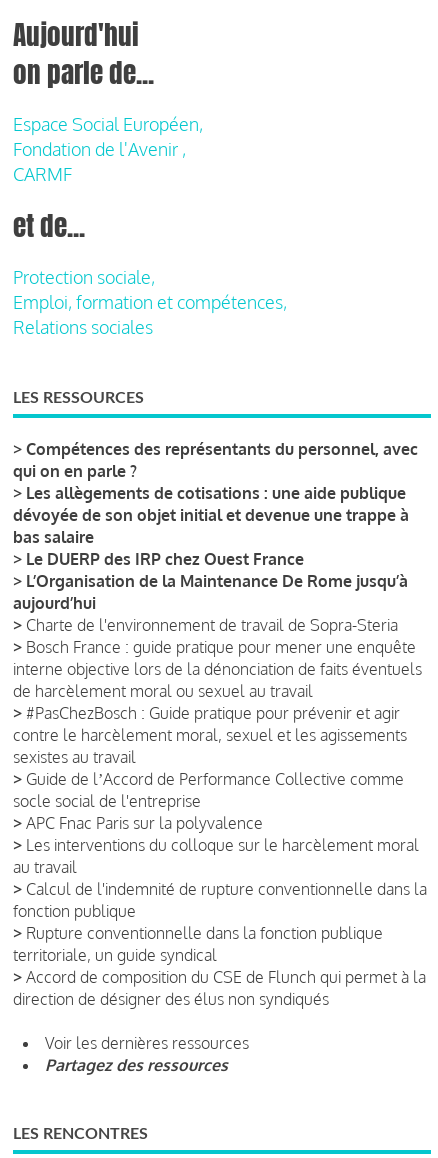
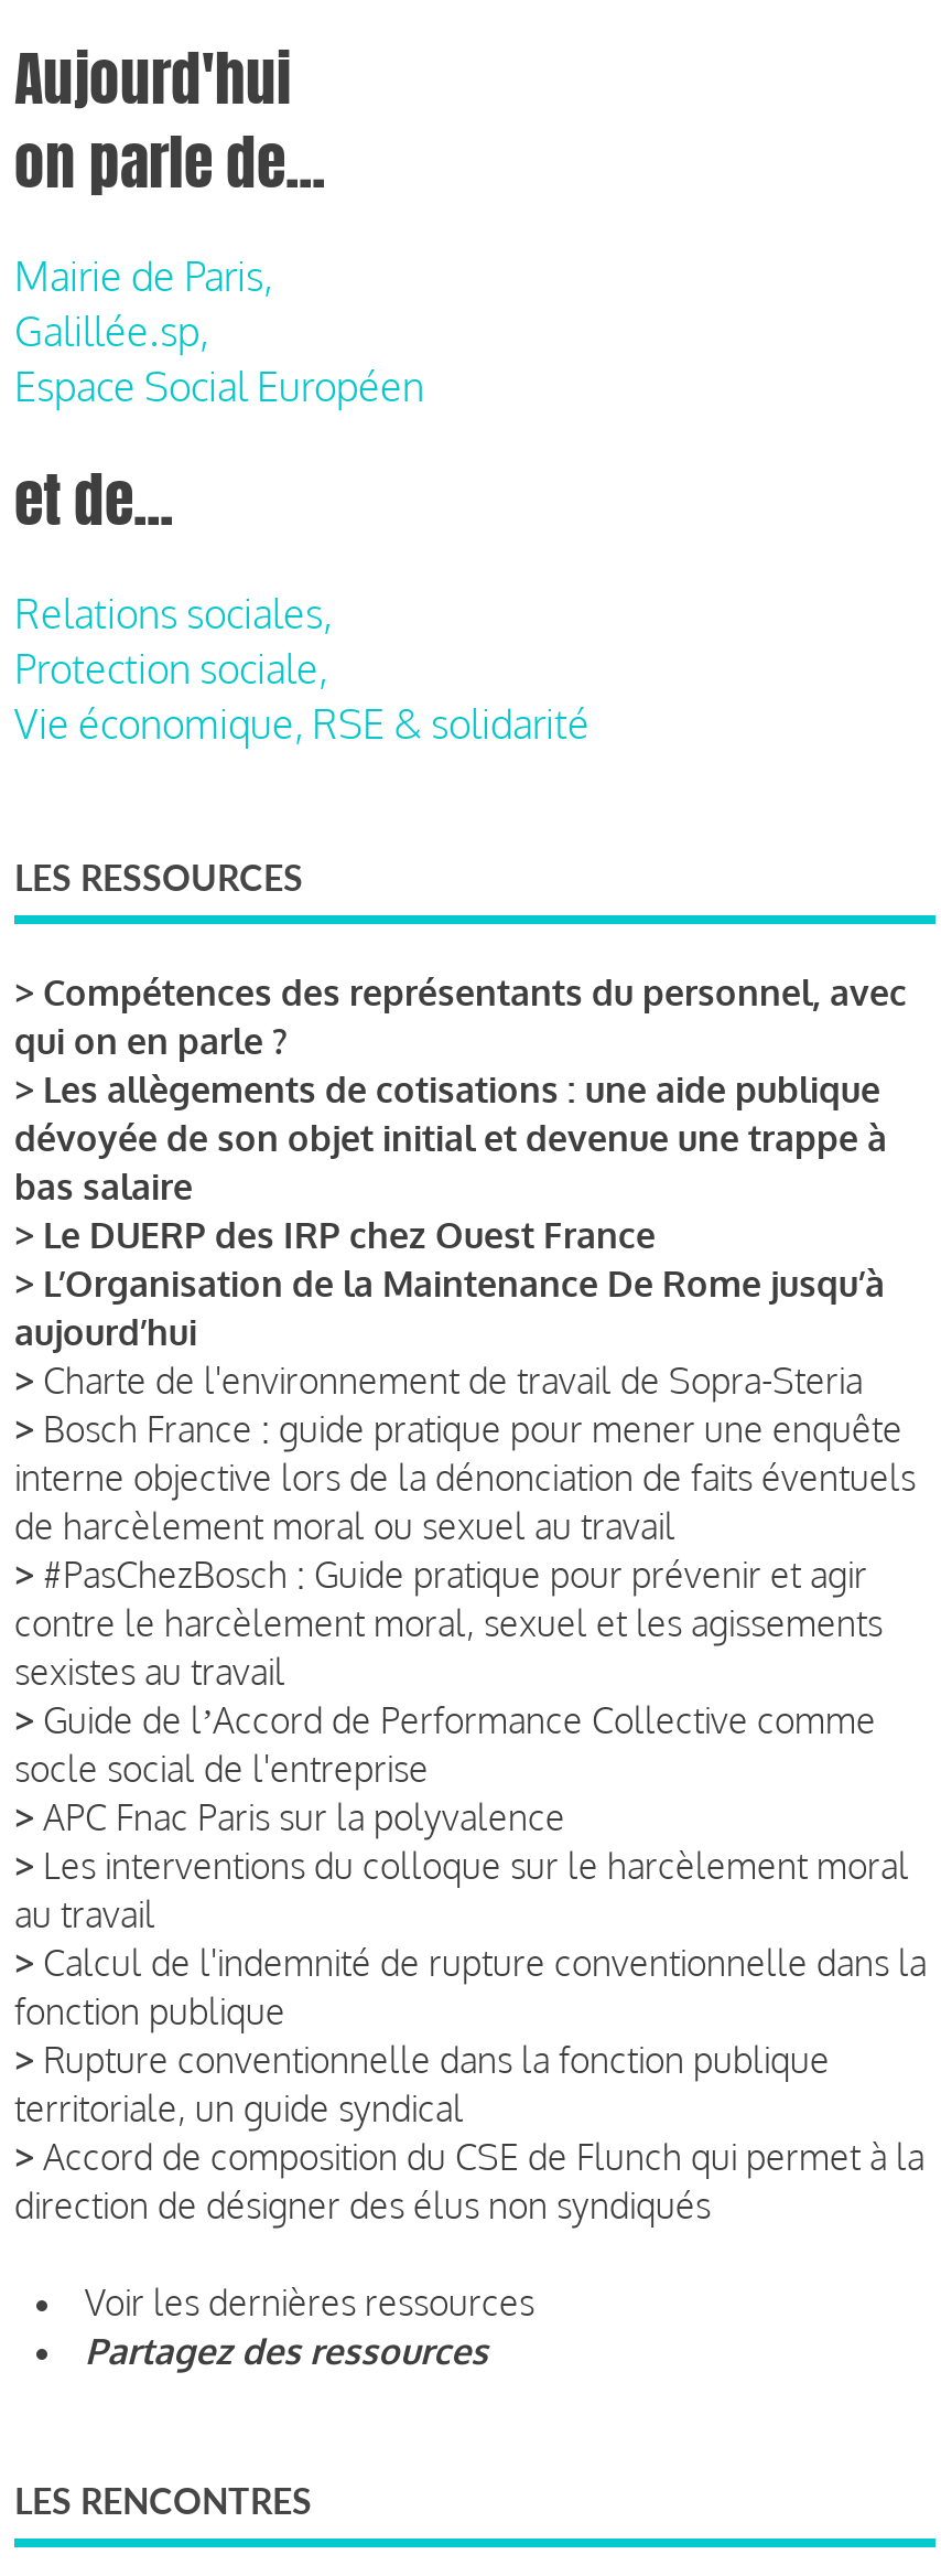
[13,113,203,185] Espace Social Européen, | Fondation de l'Avenir , | CARMF -> [14,251,424,410] Mairie de Paris, | Galillée.sp, | Espace Social Européen
none -> [14,588,332,637] Relations sociales,
moved [13,266,155,288] -> [14,644,327,692]: Protection sociale,
[13,291,287,338] Emploi, formation et compétences, | Relations sociales -> [14,699,590,747] Vie économique, RSE & solidarité

